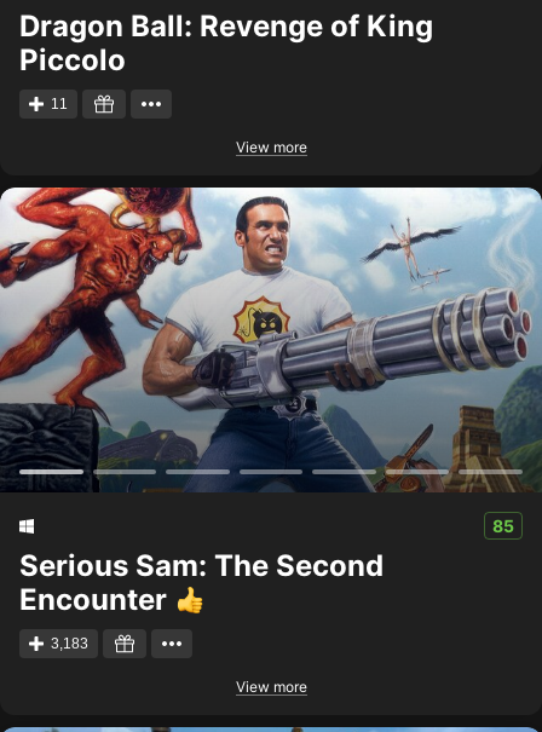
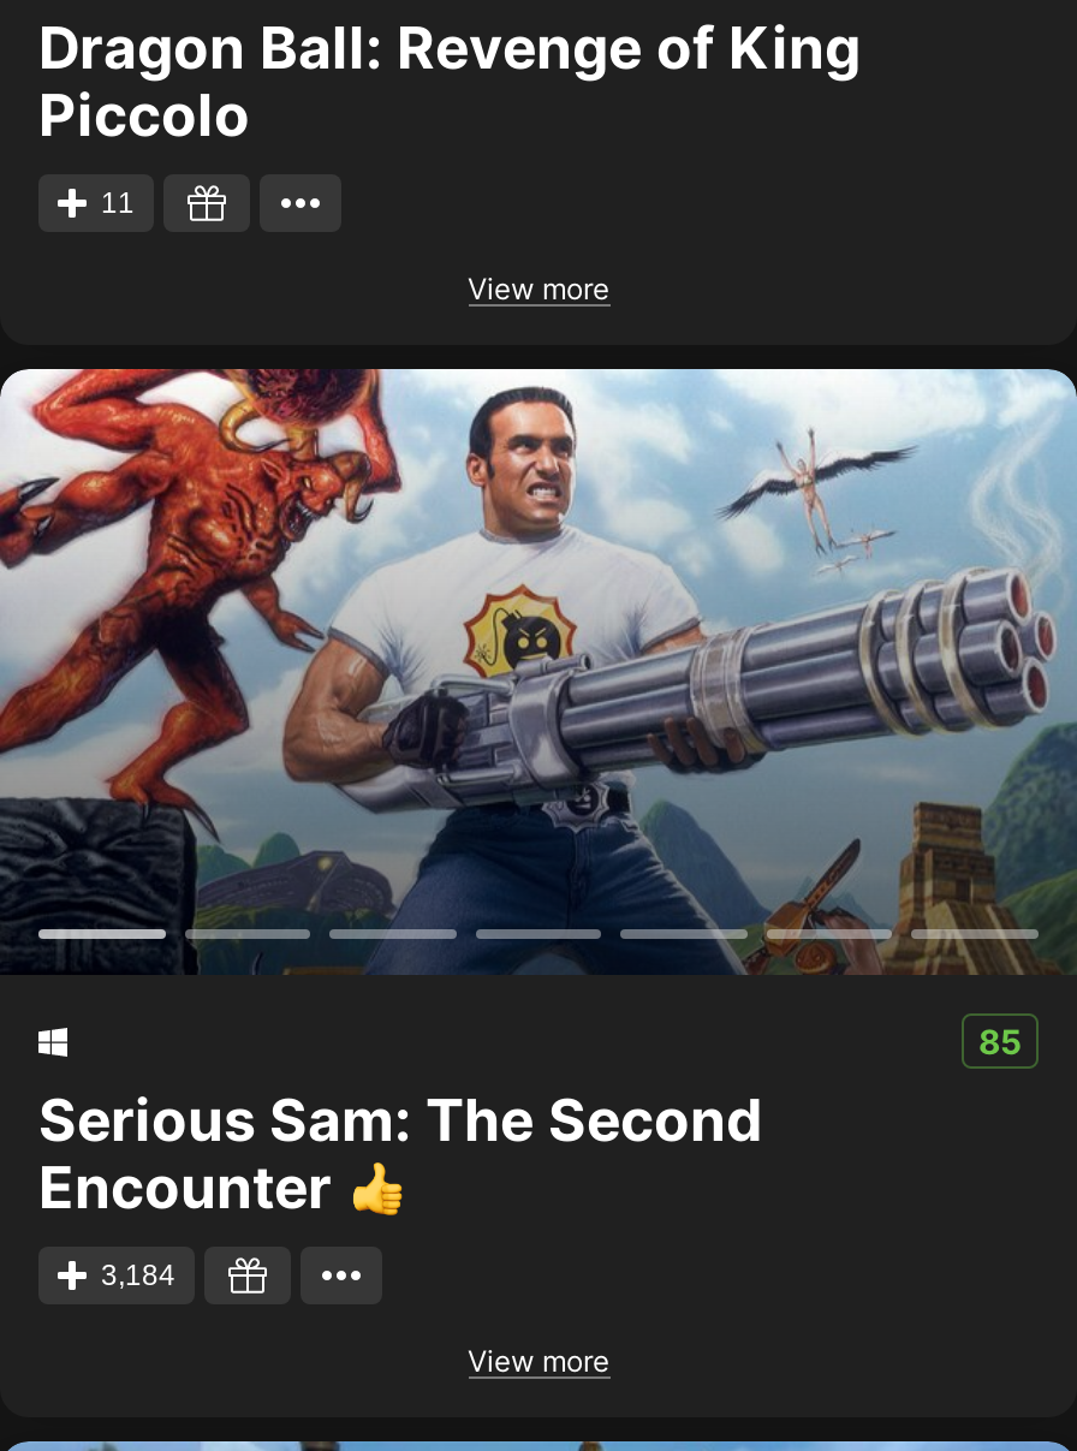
[51,635,88,652] 3,183 -> [101,1259,175,1292] 3,184

